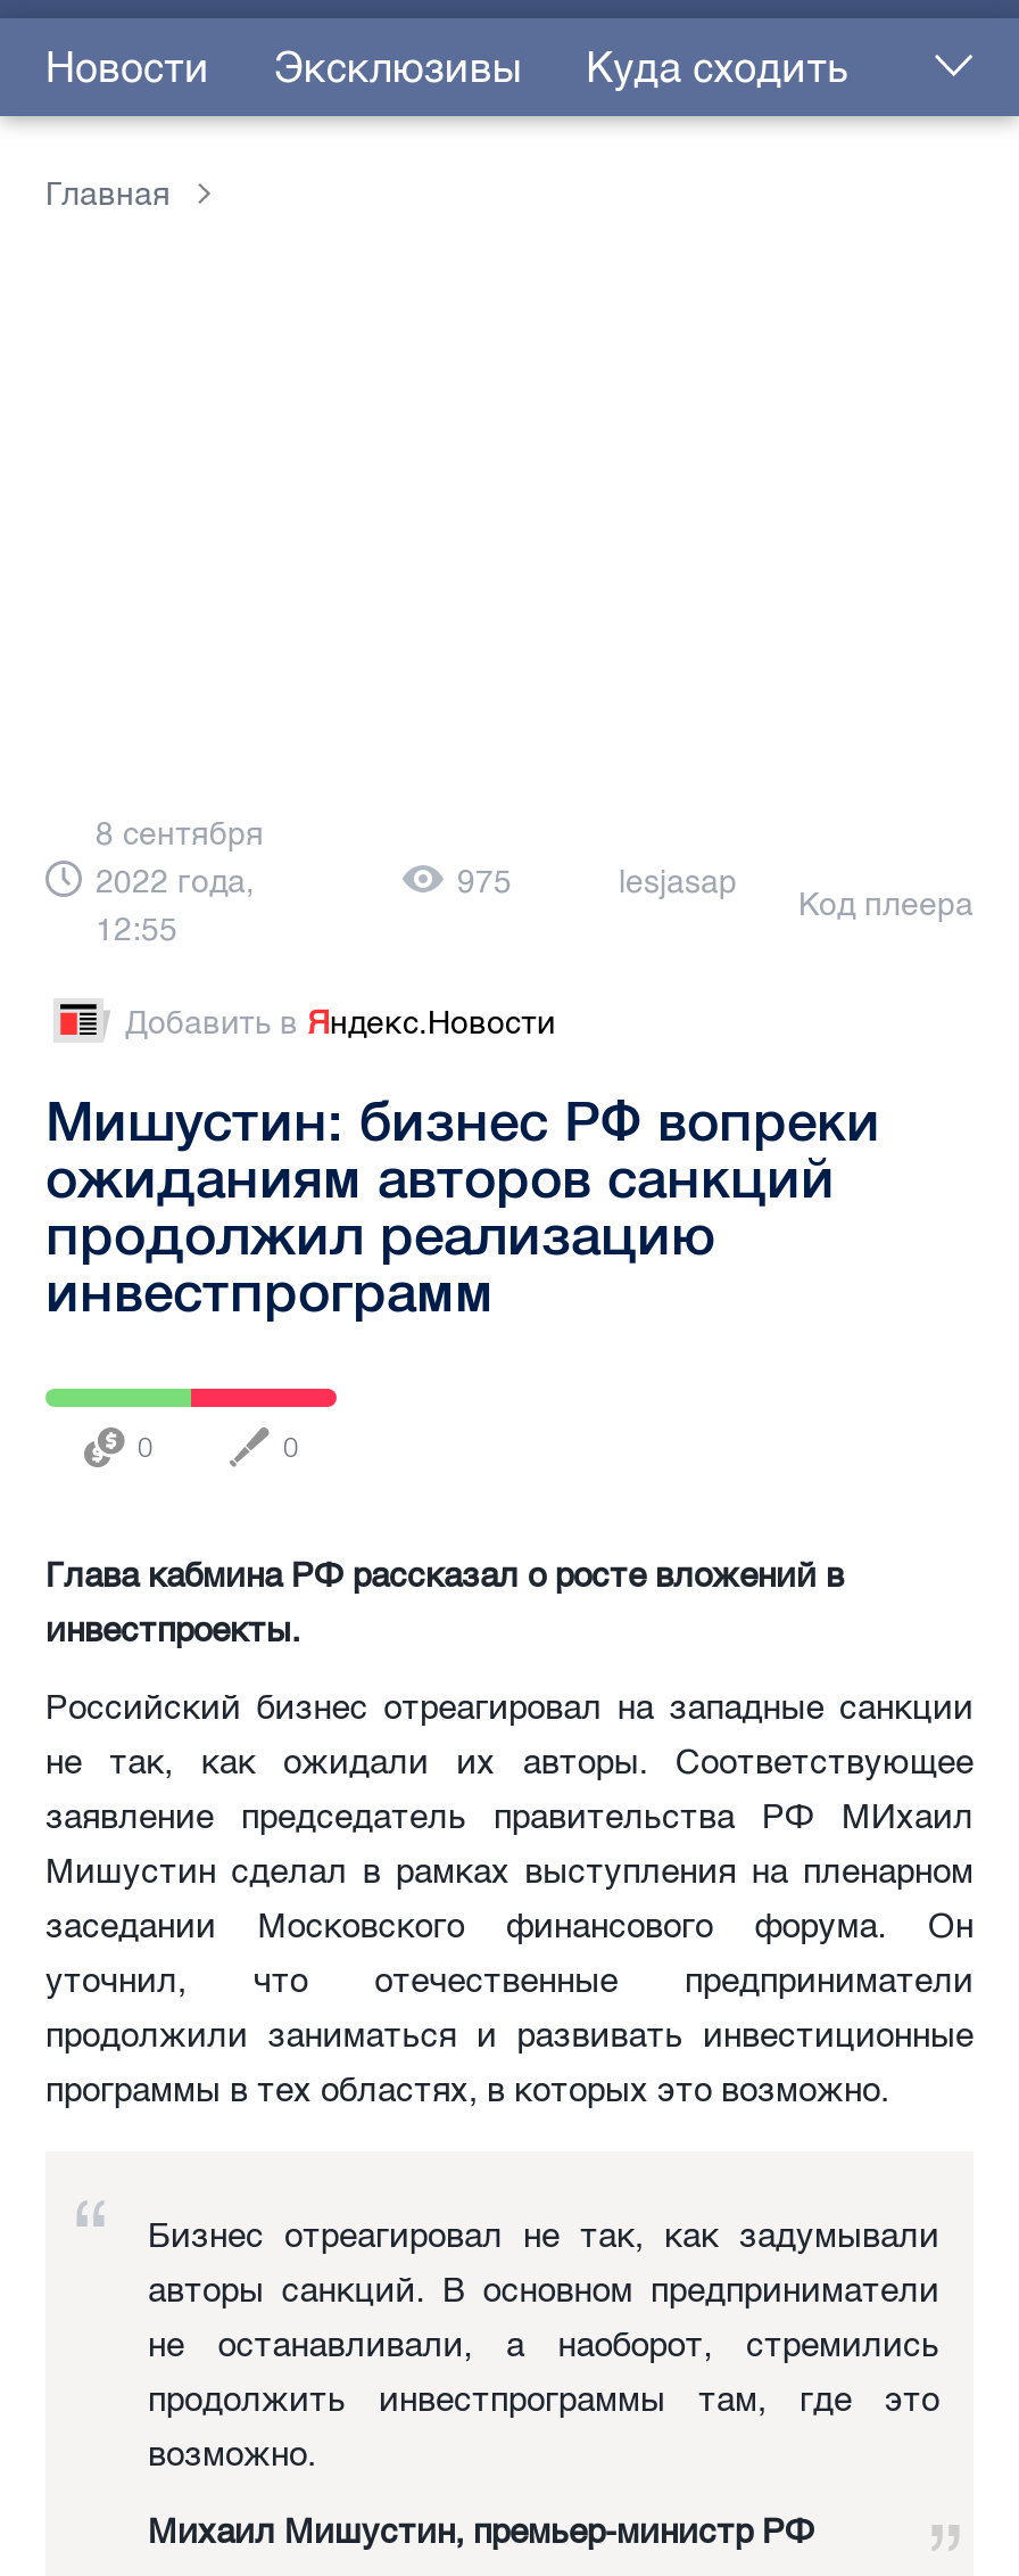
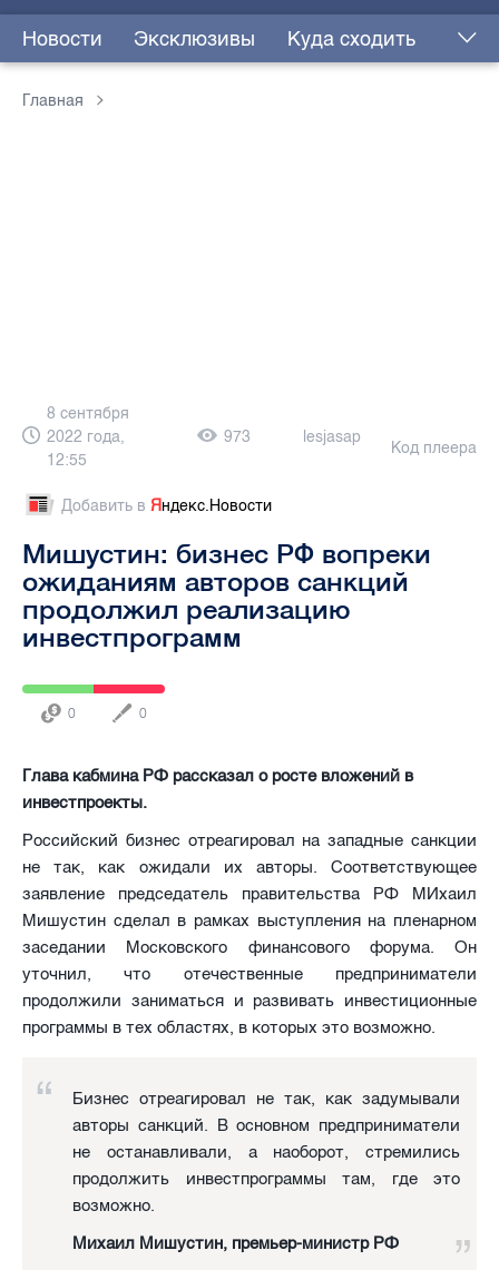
[457,862,512,901] 975 -> [224,427,251,446] 973

